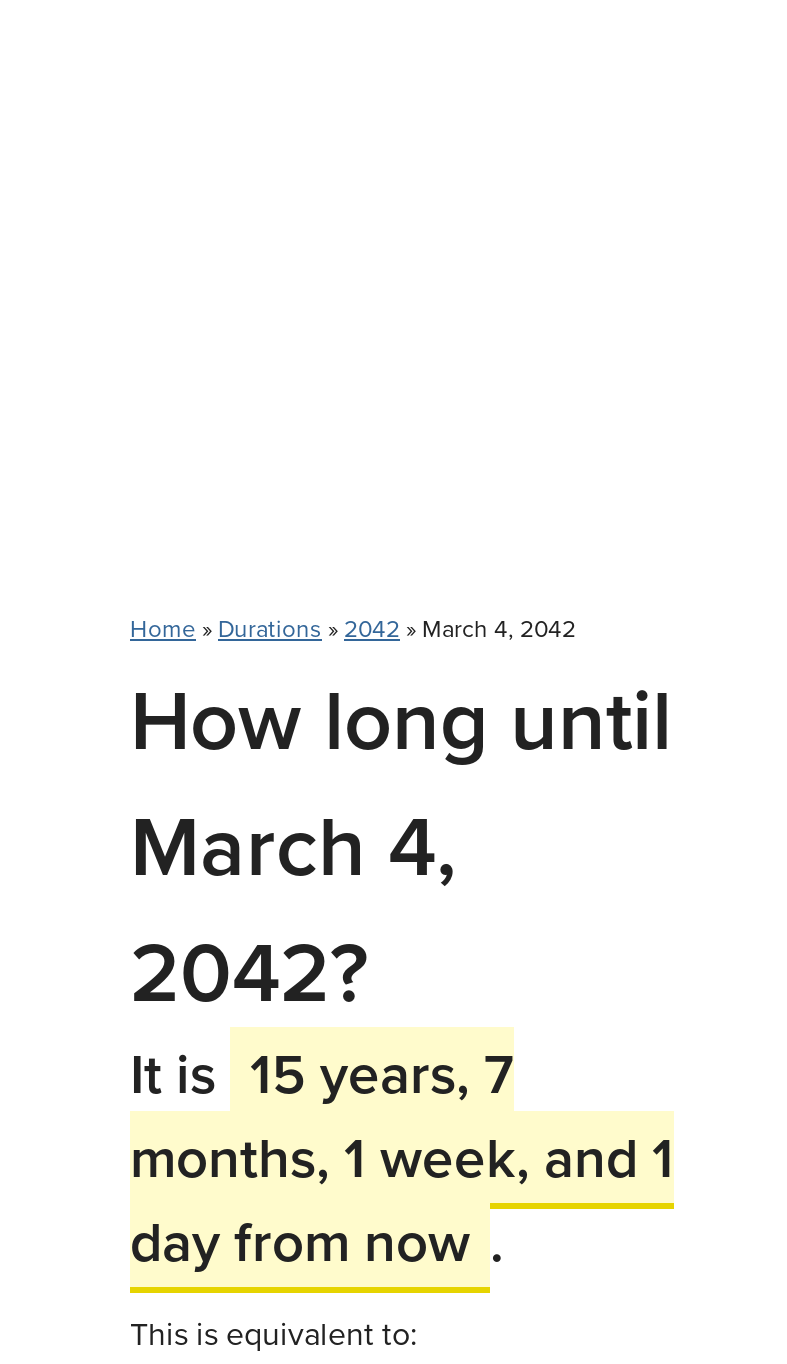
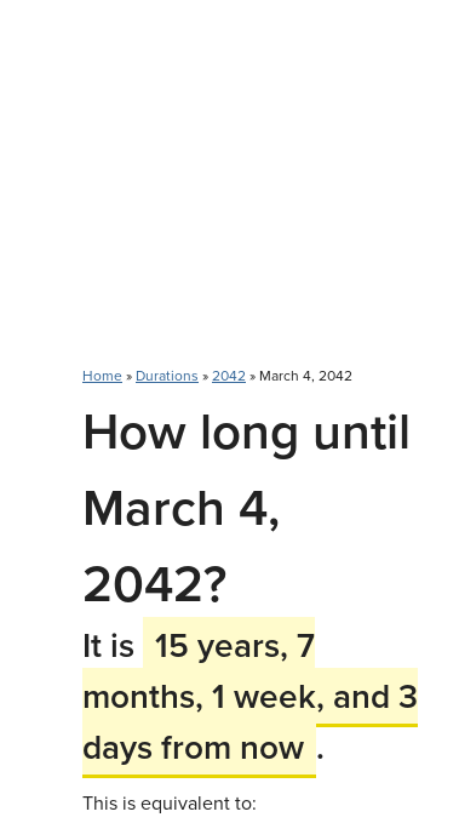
[130,1117,674,1197] months, 1 week, and 1 -> [82,671,418,720] months, 1 week, and 3
[130,1201,504,1281] day from now . -> [82,722,325,771] days from now .

